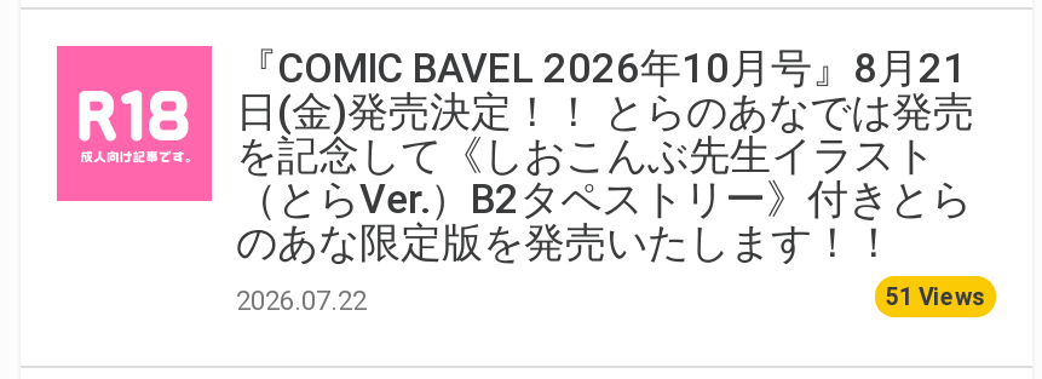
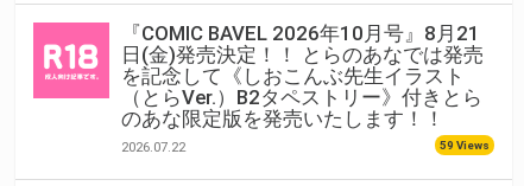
[885,284,986,311] 51 Views -> [440,139,490,152] 59 Views

